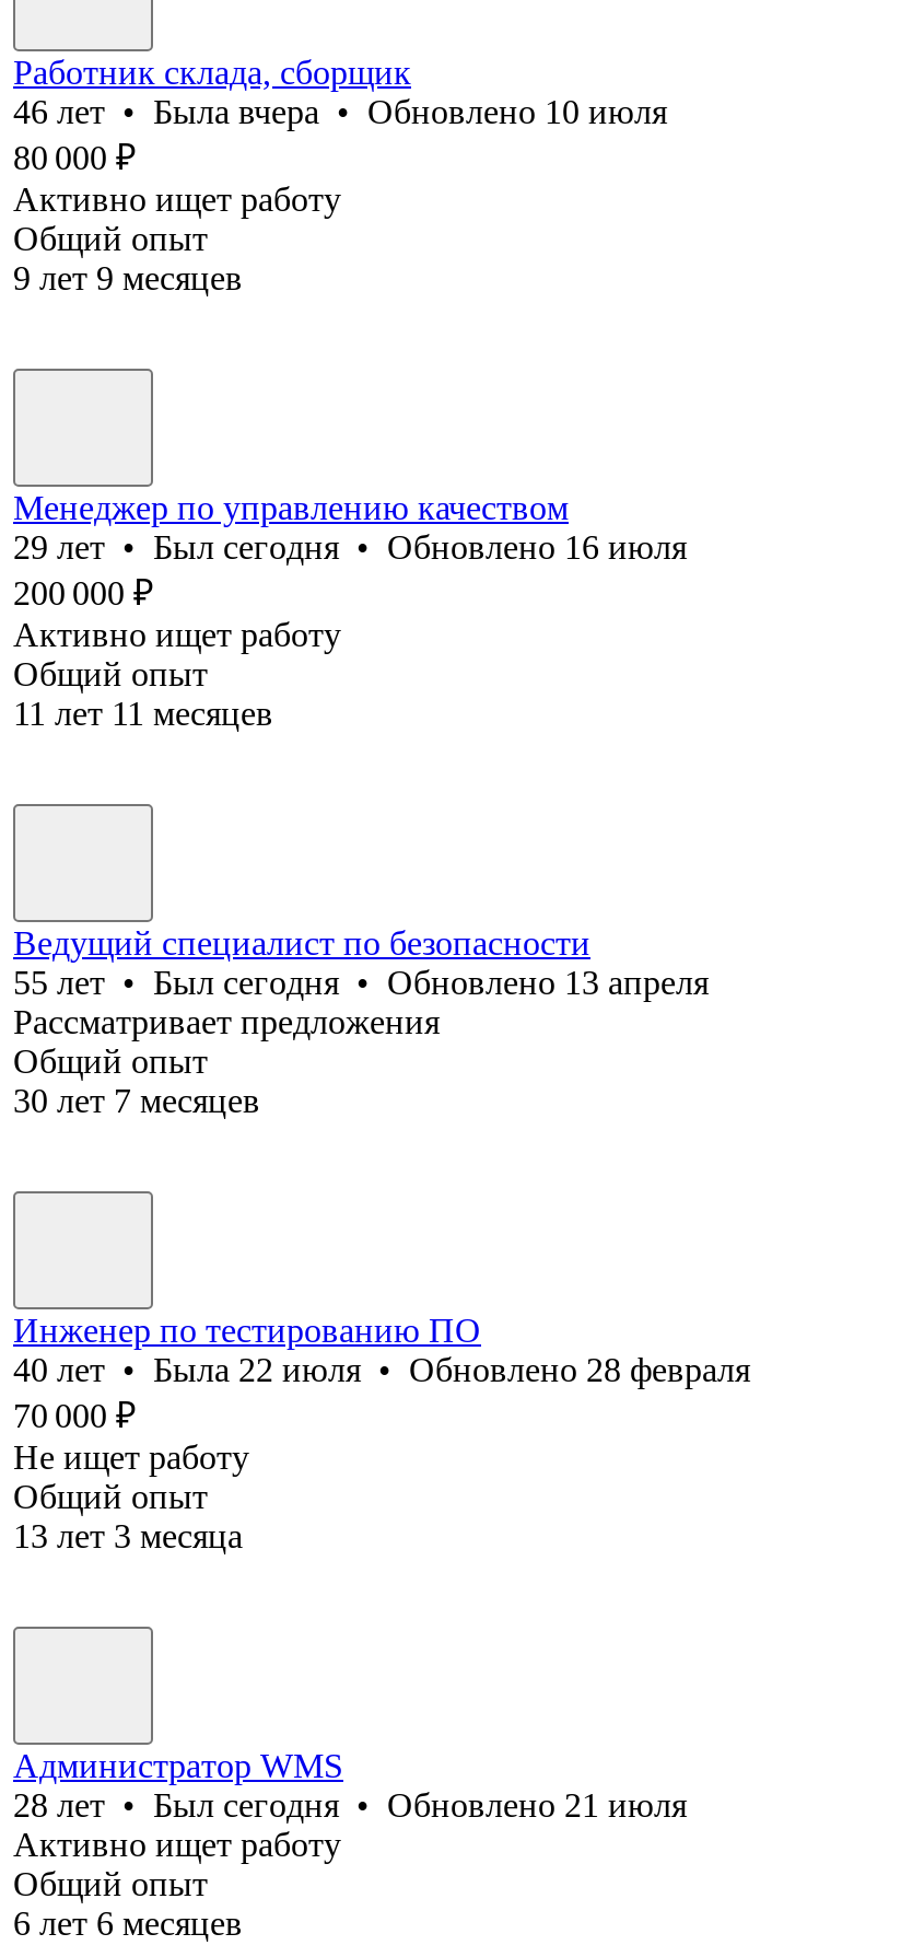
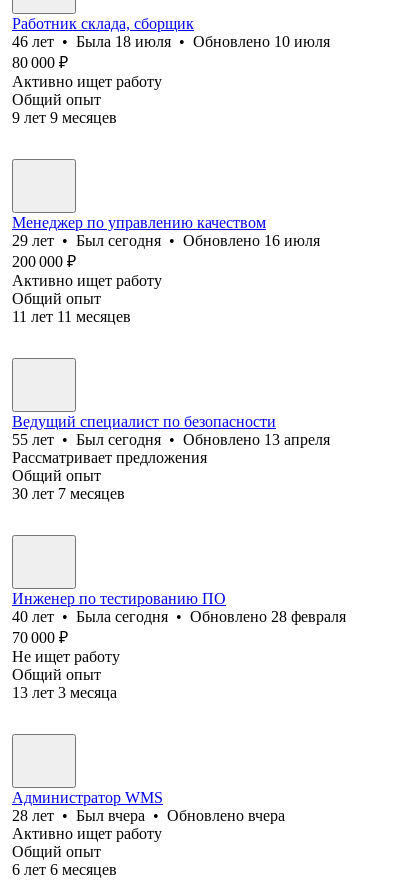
[13,93,667,130] 46 лет • Была вчера • Обновлено 10 июля -> [12,33,330,50] 46 лет • Была 18 июля • Обновлено 10 июля
[13,1351,750,1388] 40 лет • Была 22 июля • Обновлено 28 февраля -> [12,608,346,625] 40 лет • Была сегодня • Обновлено 28 февраля
[13,1786,687,1823] 28 лет • Был сегодня • Обновлено 21 июля -> [12,807,285,824] 28 лет • Был вчера • Обновлено вчера

